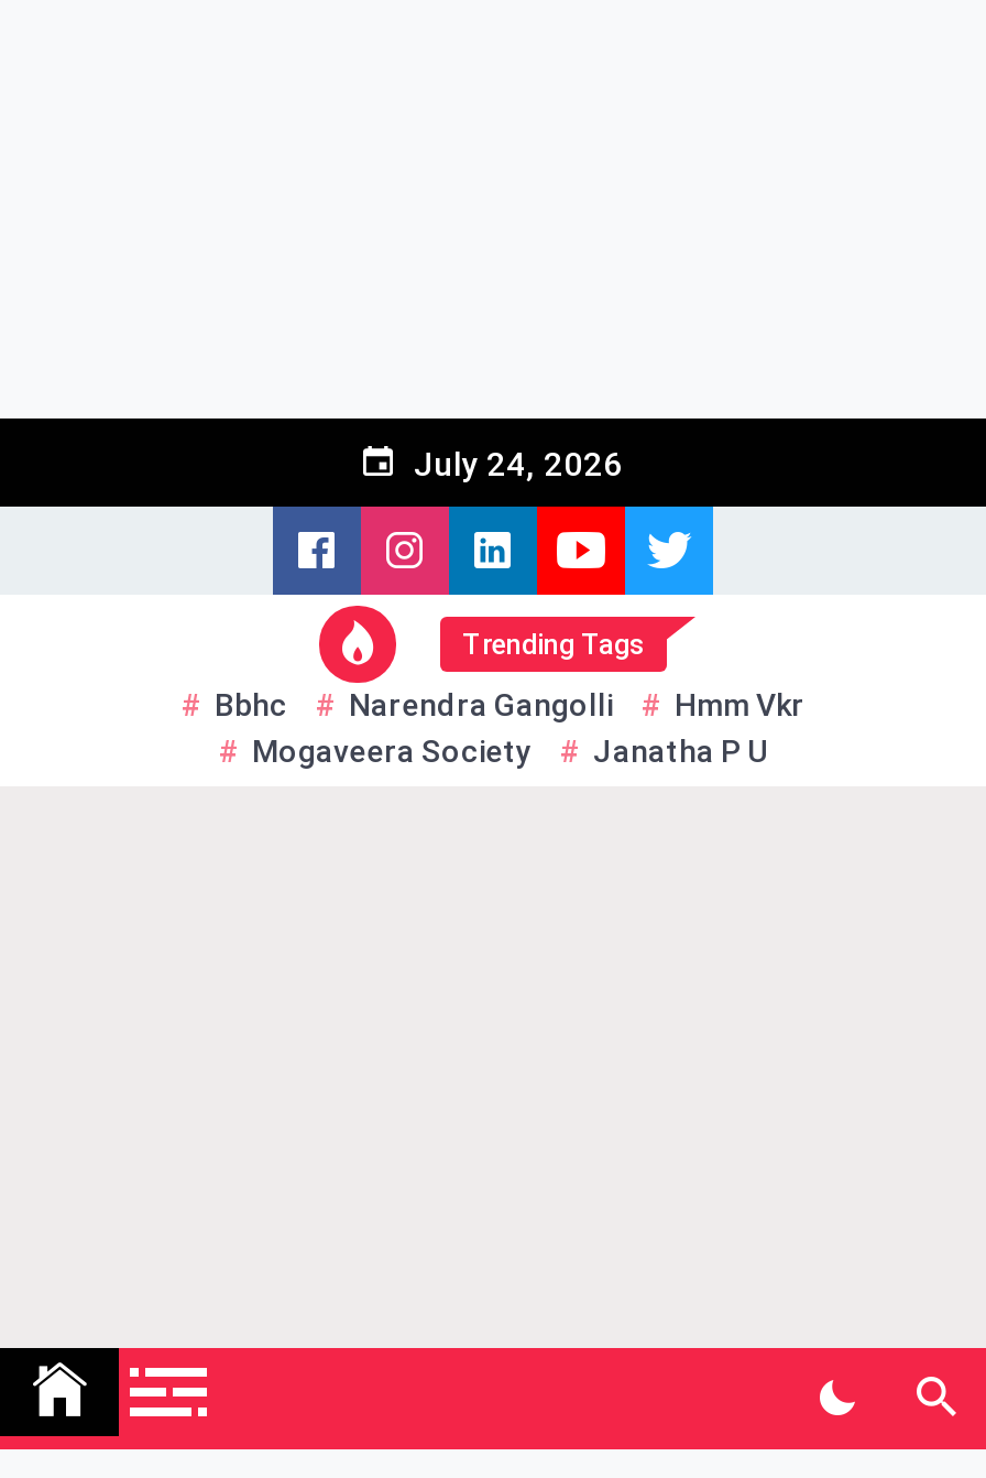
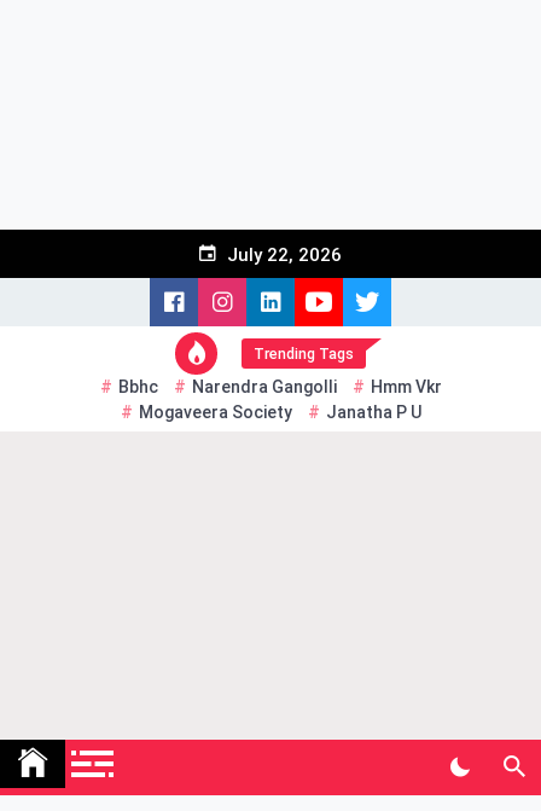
[405,445,623,485] July 24, 2026 -> [222,244,342,266] July 22, 2026

